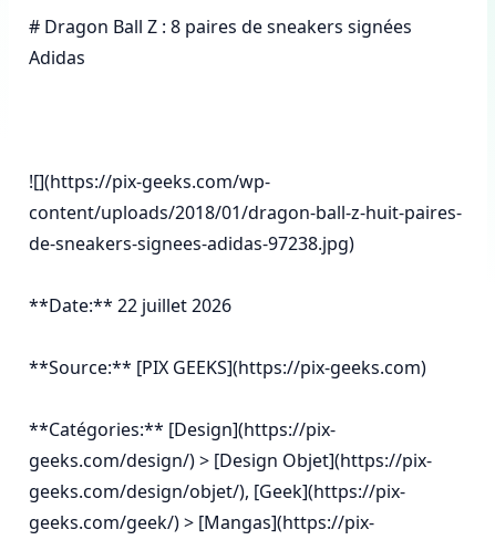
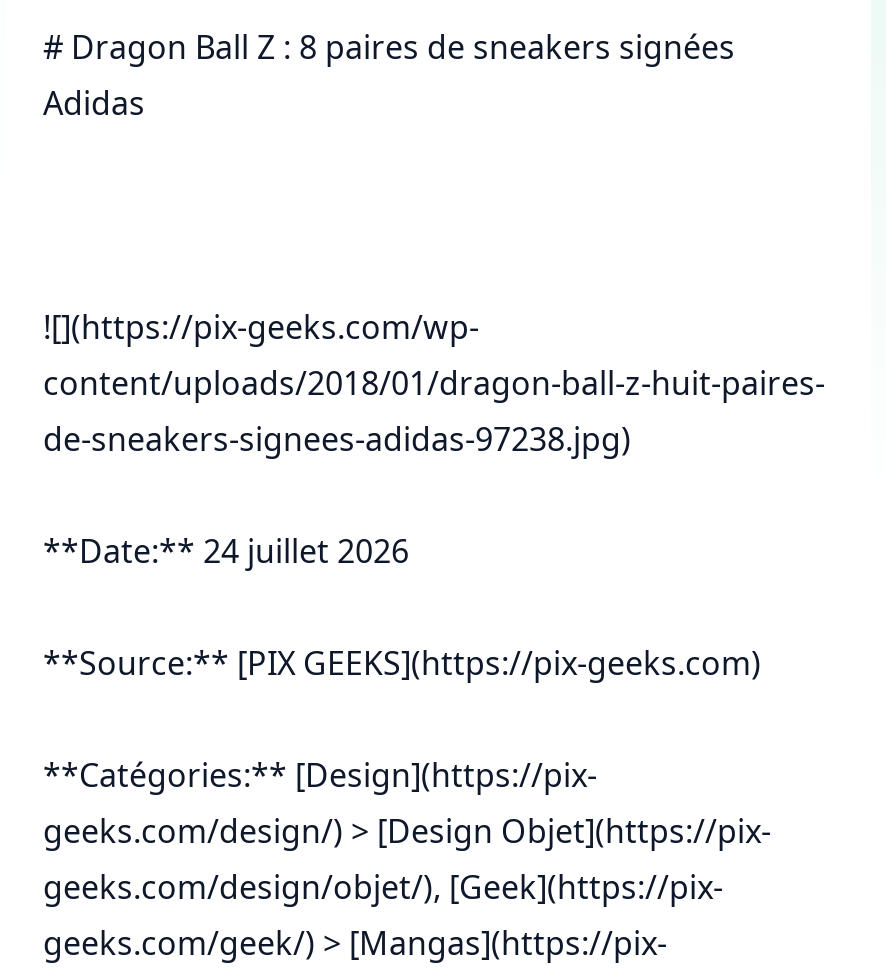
[29,293,231,318] **Date:** 22 juillet 2026 -> [43,529,409,573] **Date:** 24 juillet 2026

